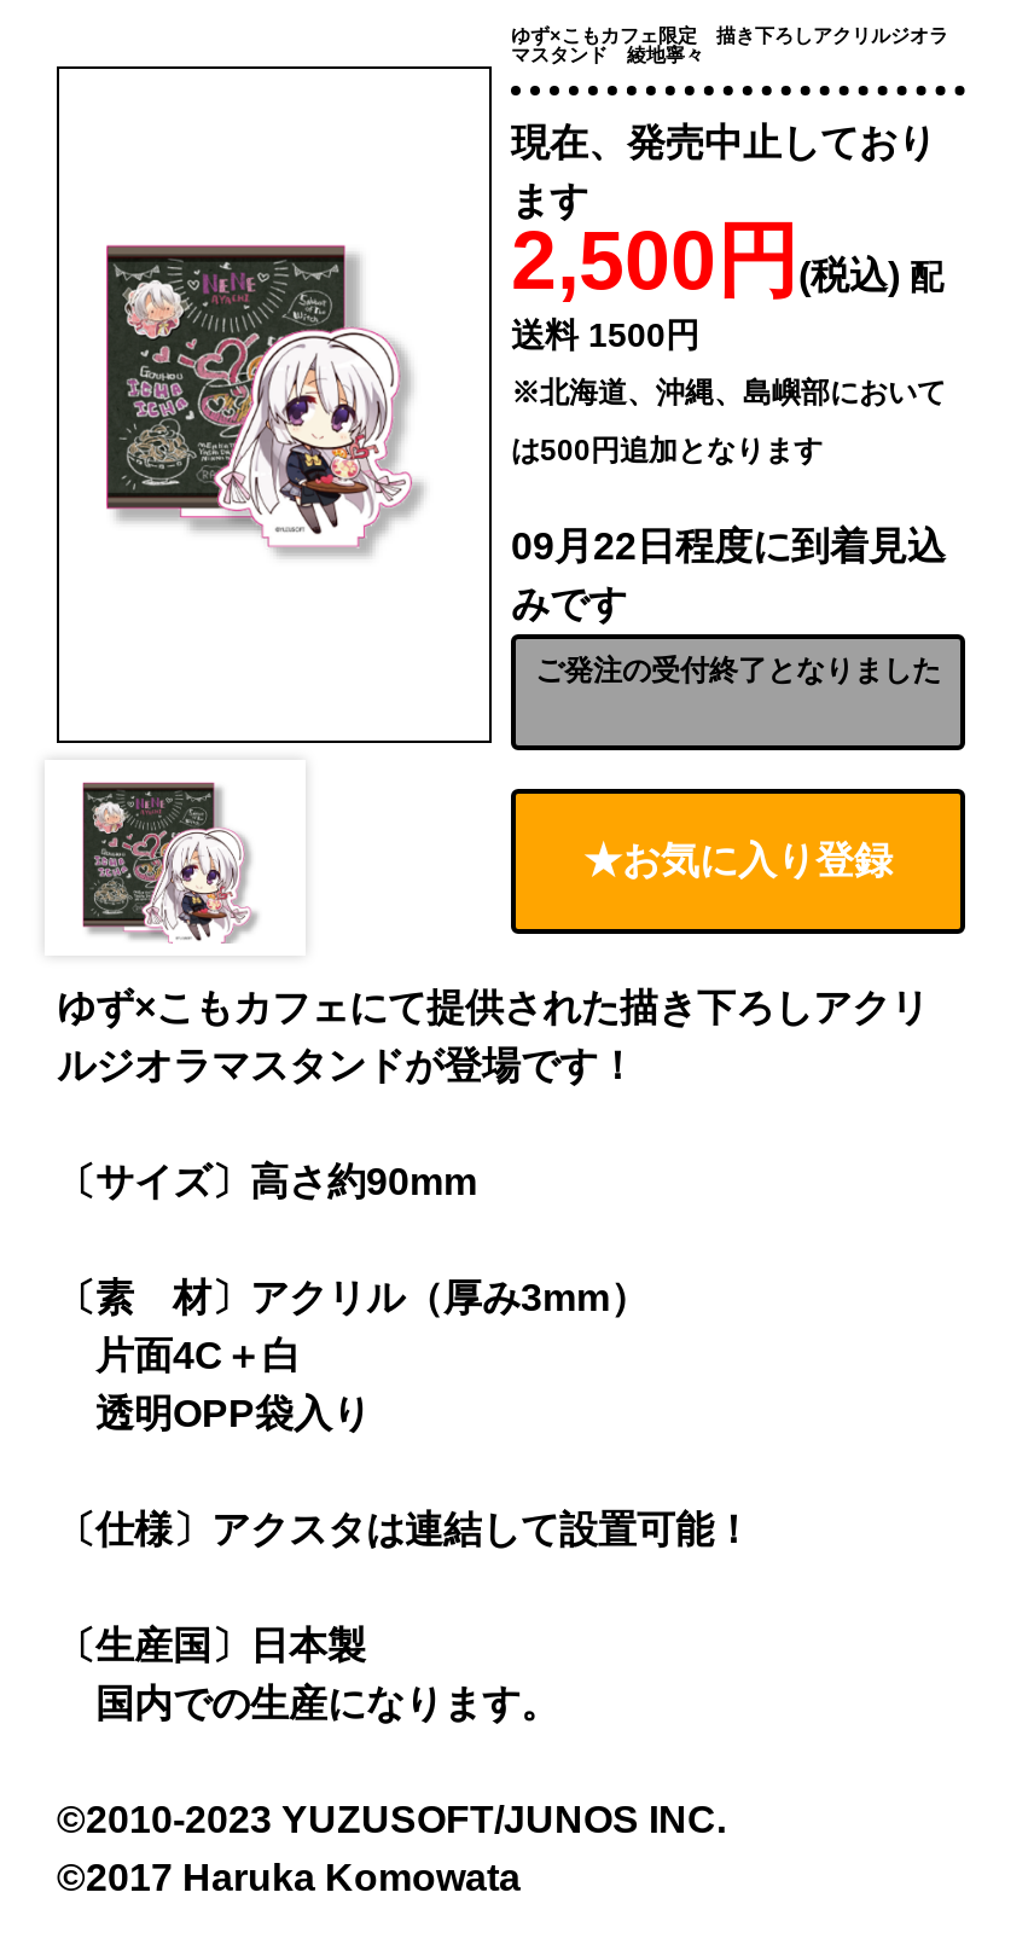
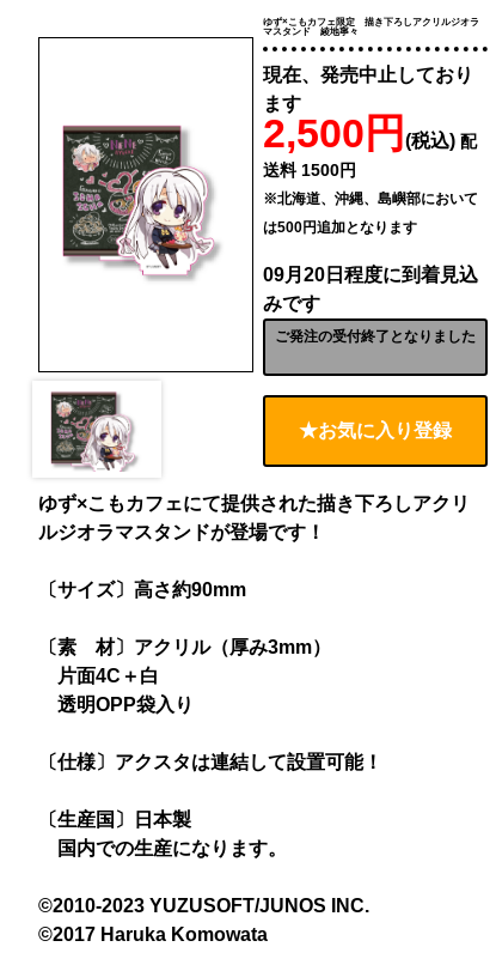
[511,526,946,567] 09月22日程度に到着見込 -> [263,265,478,285] 09月20日程度に到着見込

